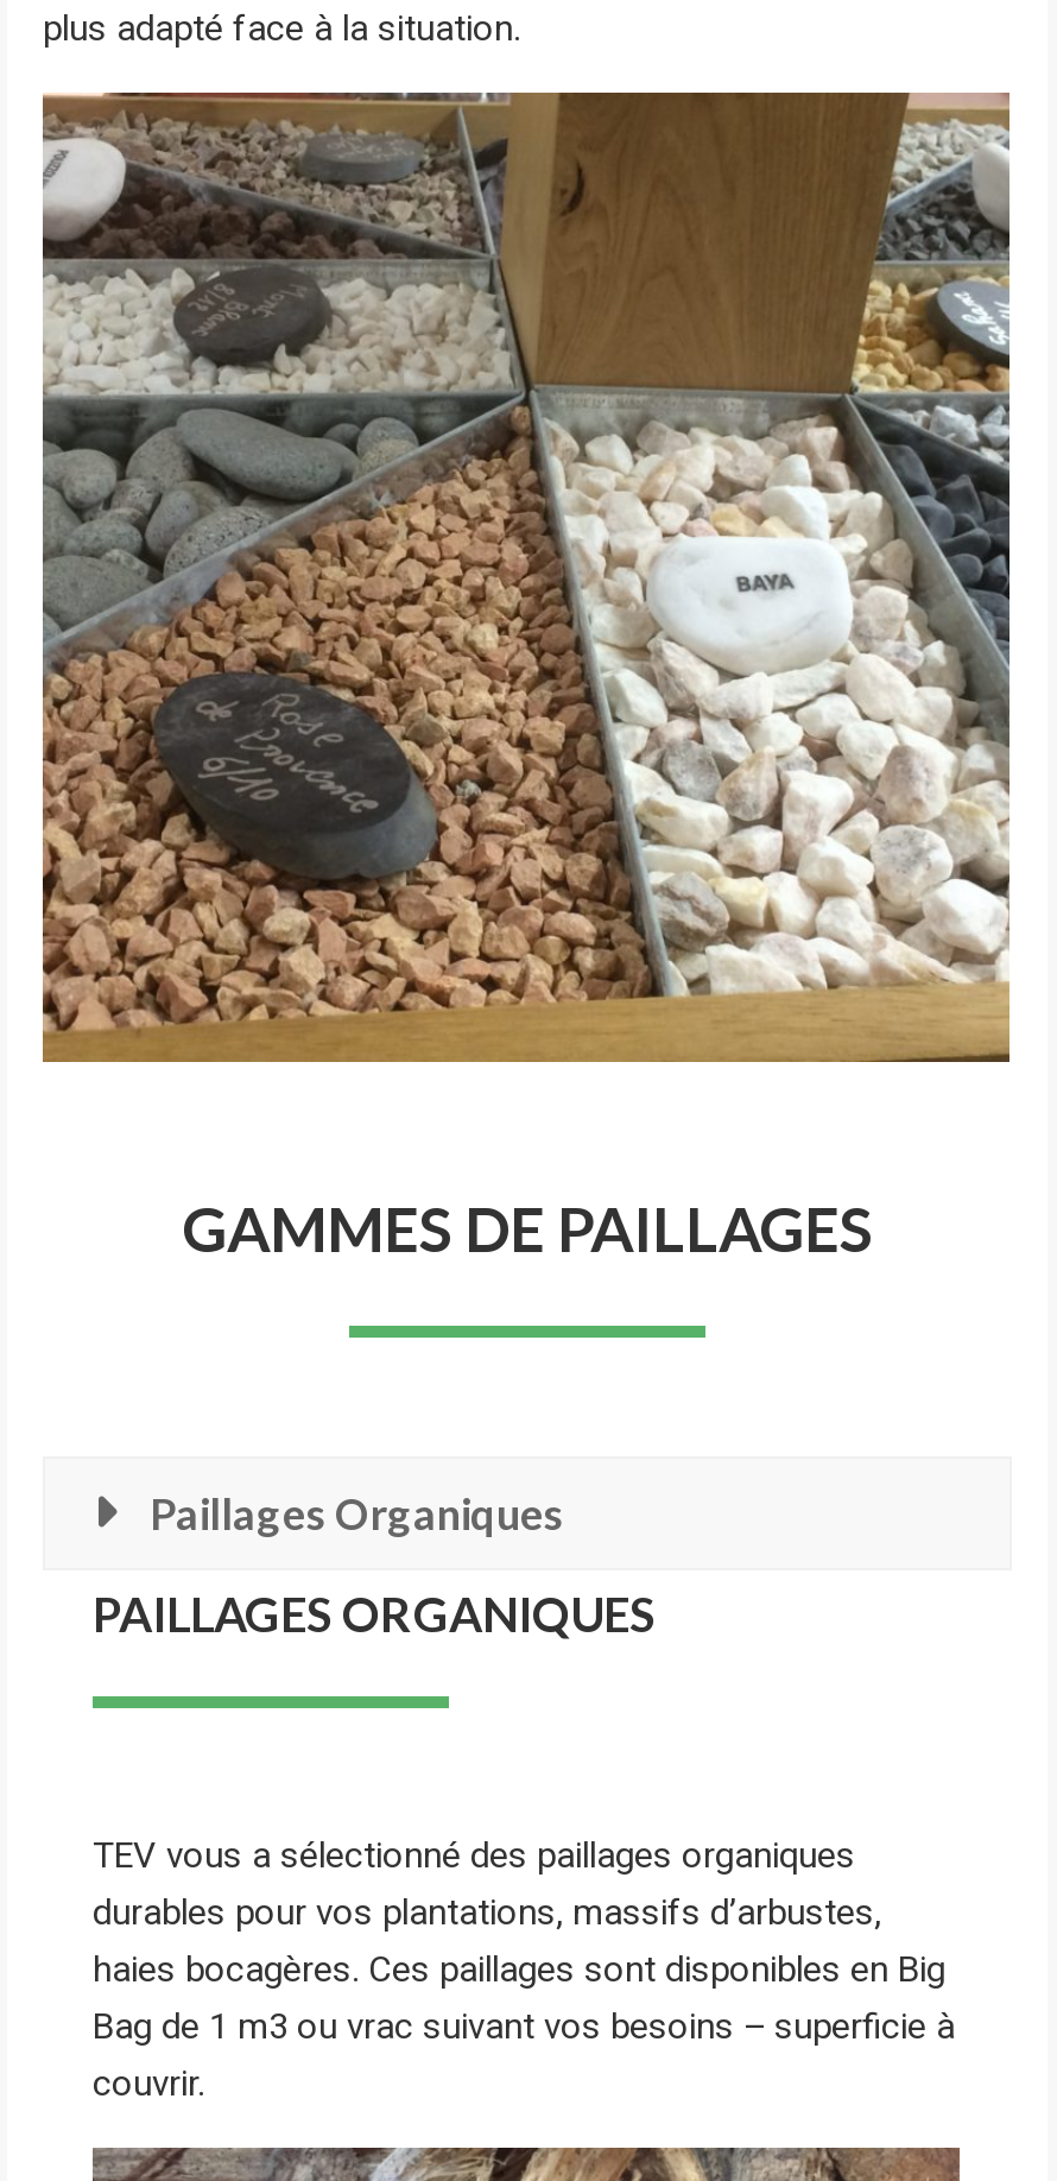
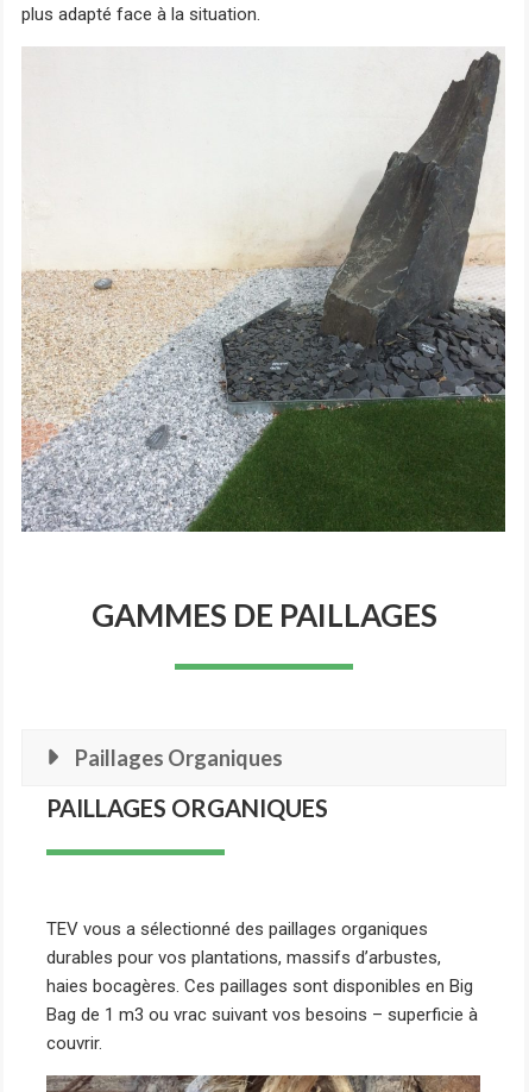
[40,90,1012,1064] [image] -> [21,46,506,533] [image]

